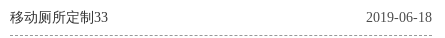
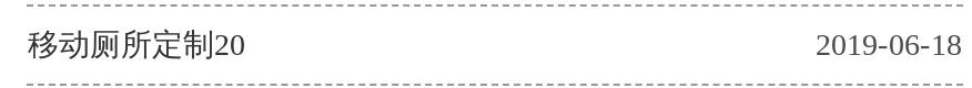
[10,10,108,25] 移动厕所定制33 -> [28,29,245,62] 移动厕所定制20

